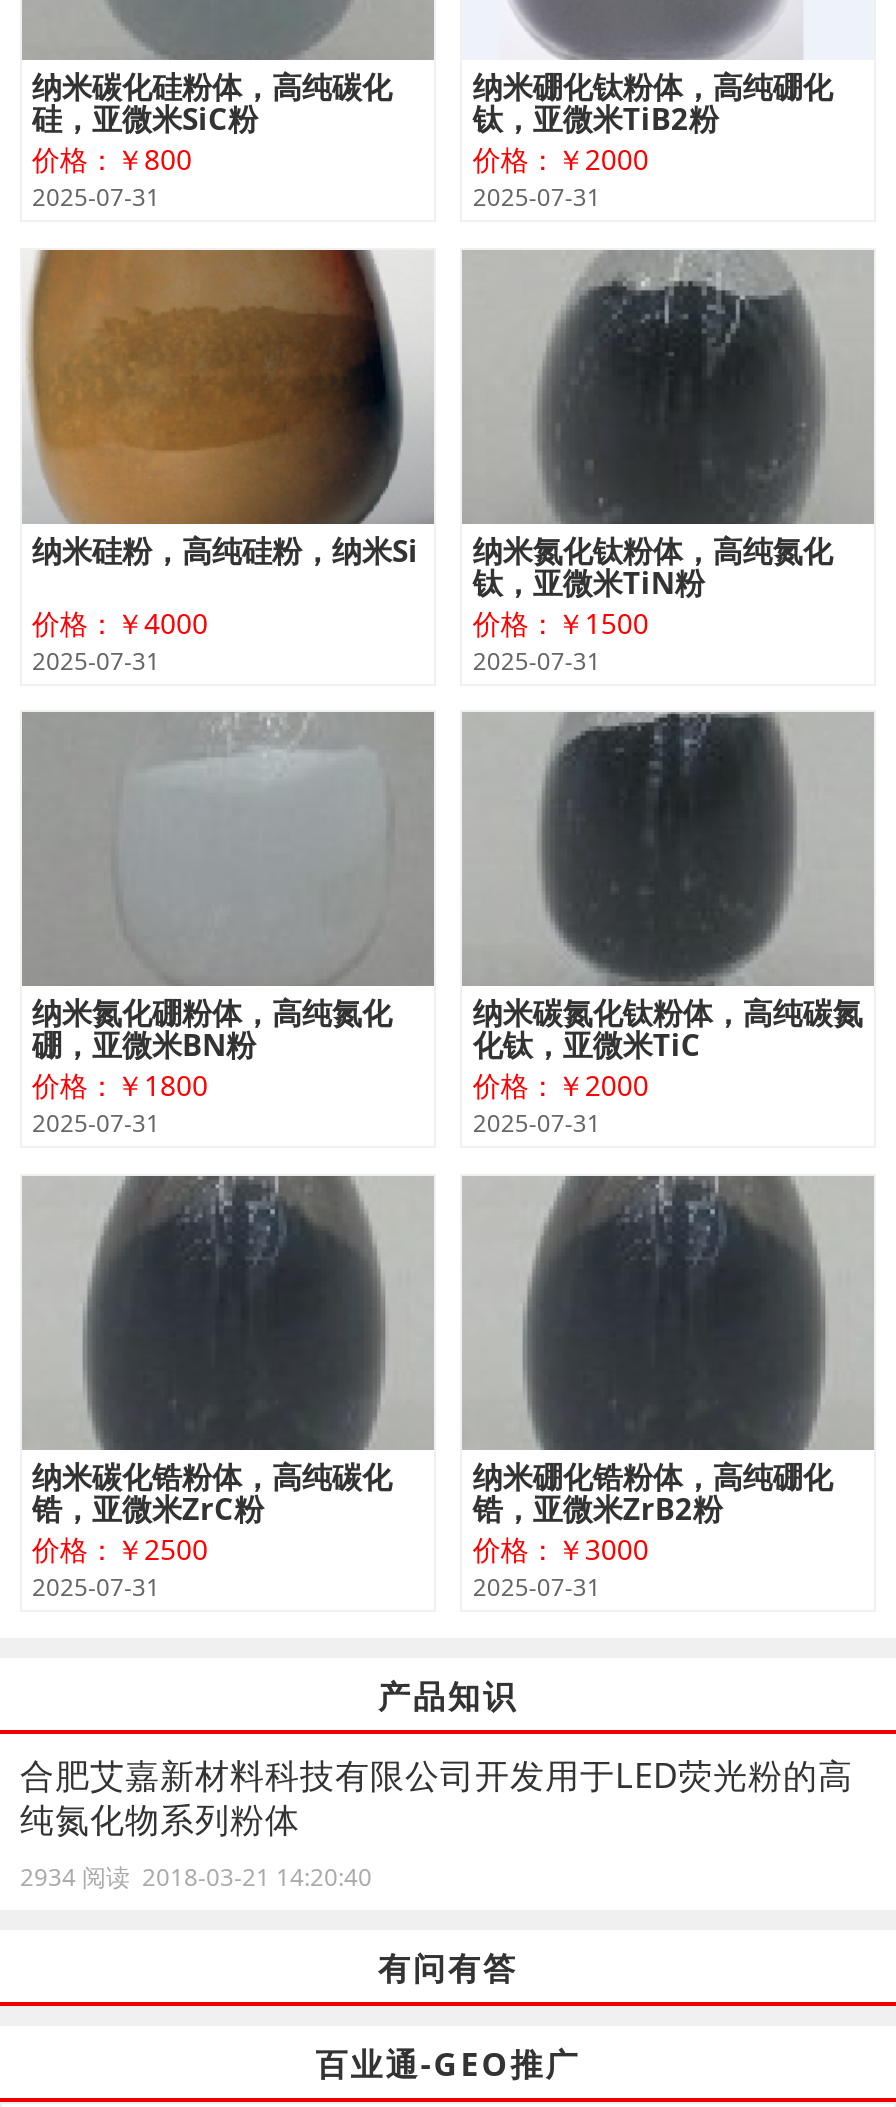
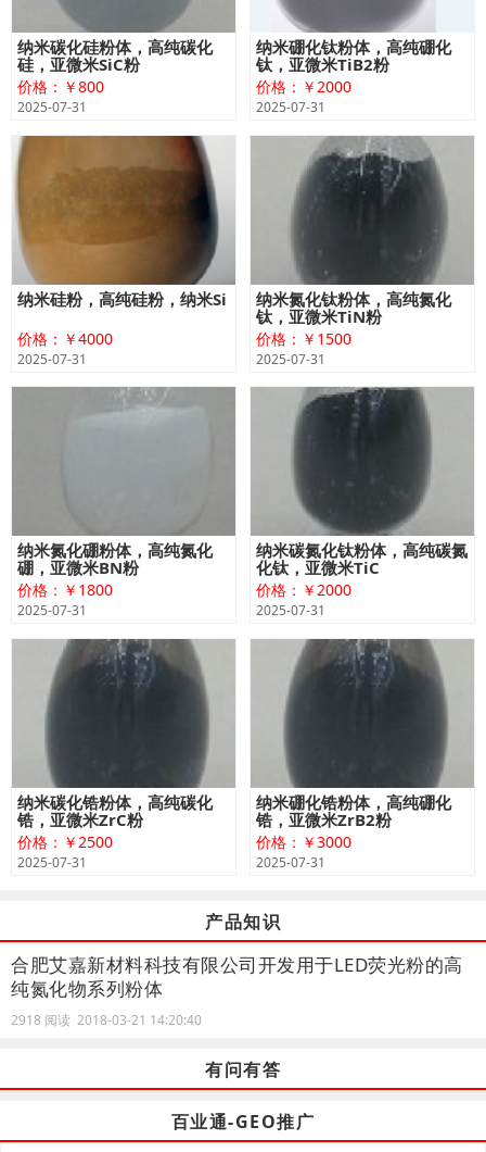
[20,1860,372,1894] 2934 阅读 2018-03-21 14:20:40 -> [11,1011,202,1029] 2918 阅读 2018-03-21 14:20:40

